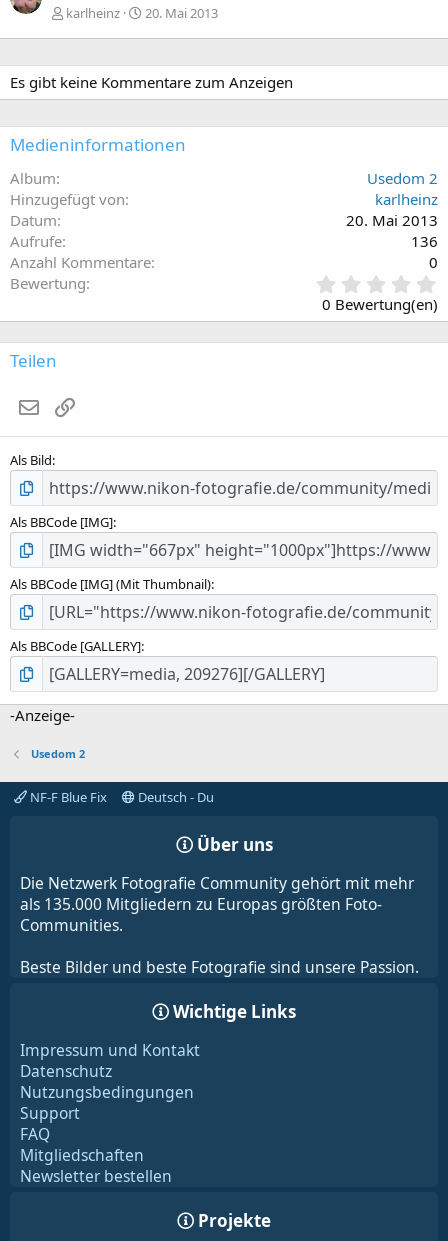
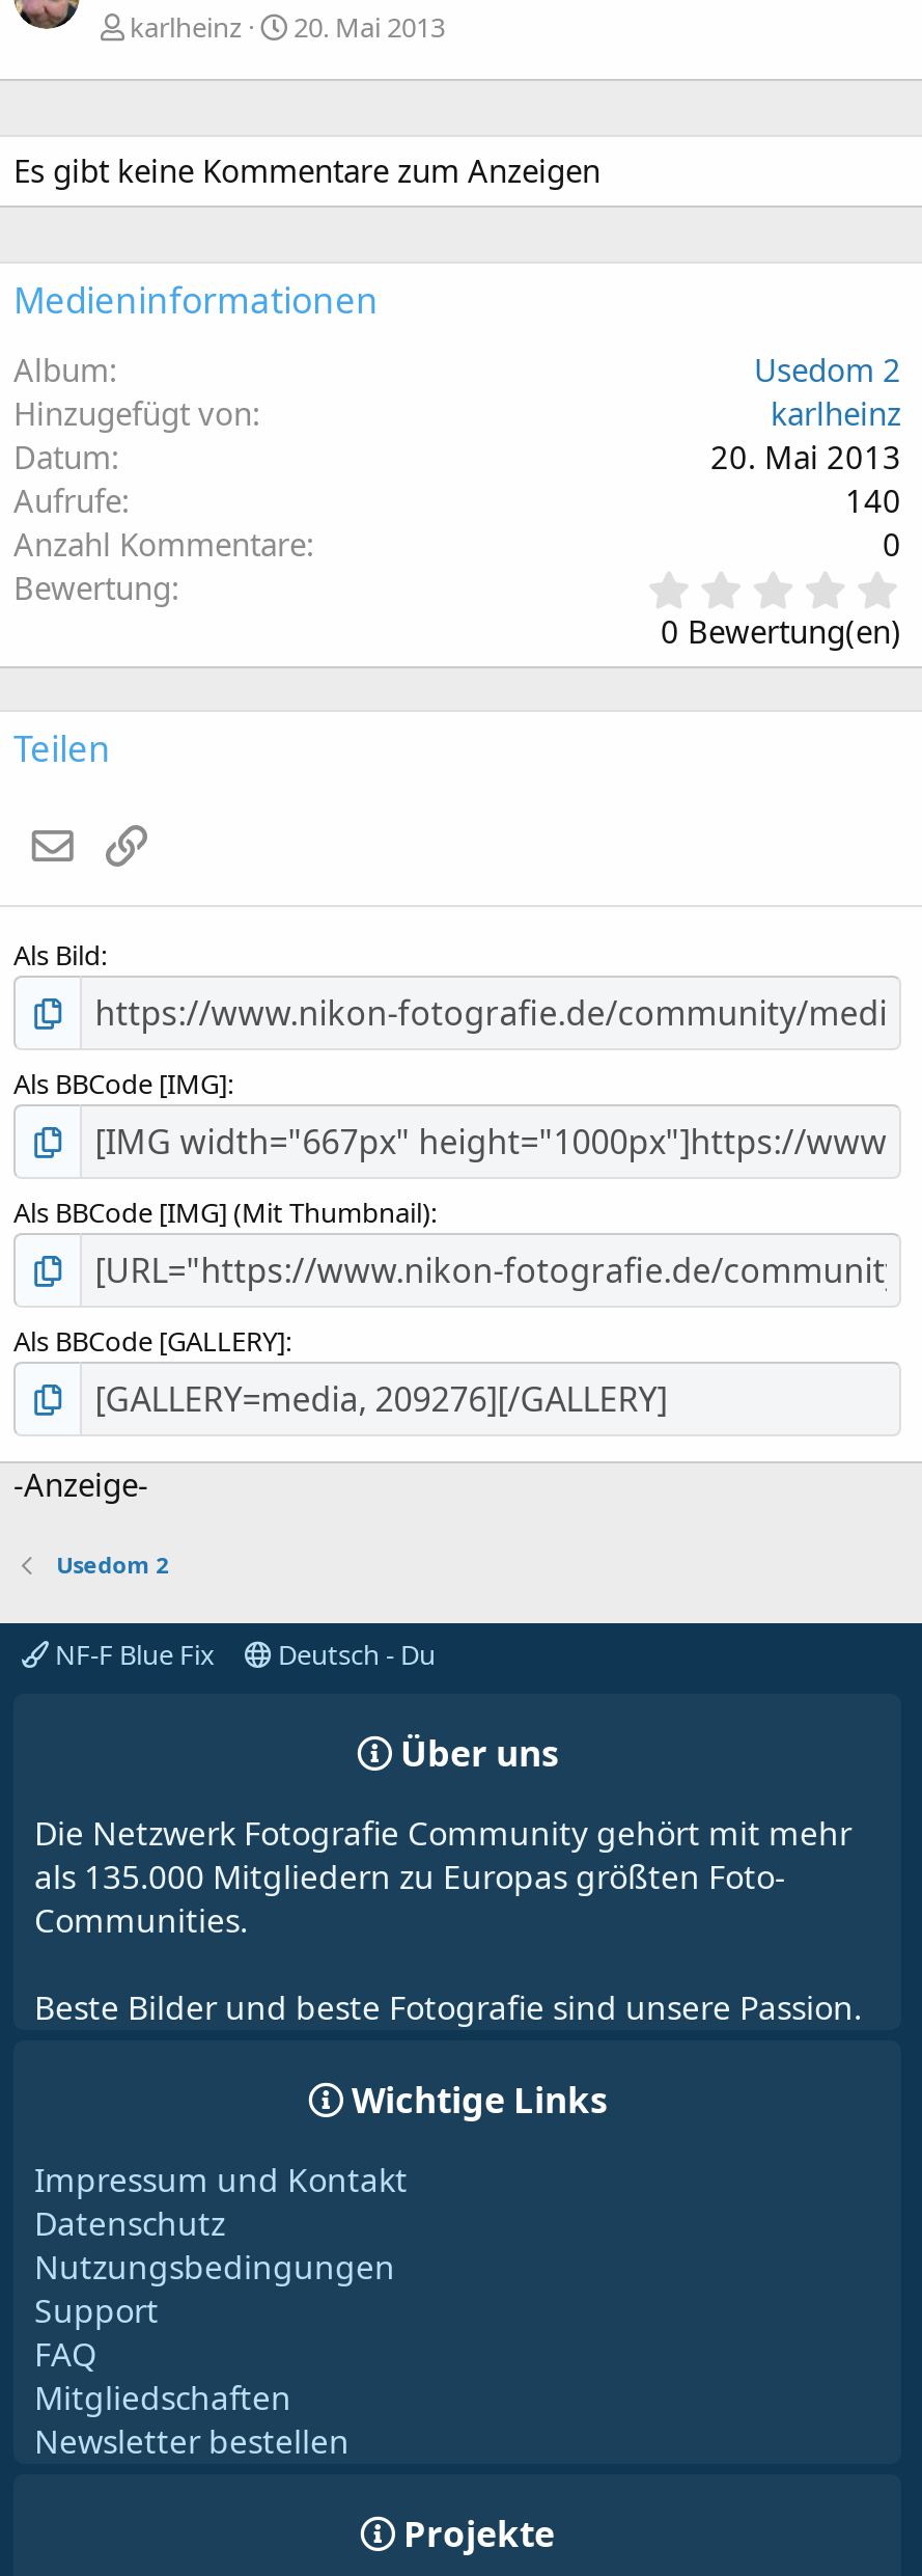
[411,231,438,251] 136 -> [845,480,901,522] 140

